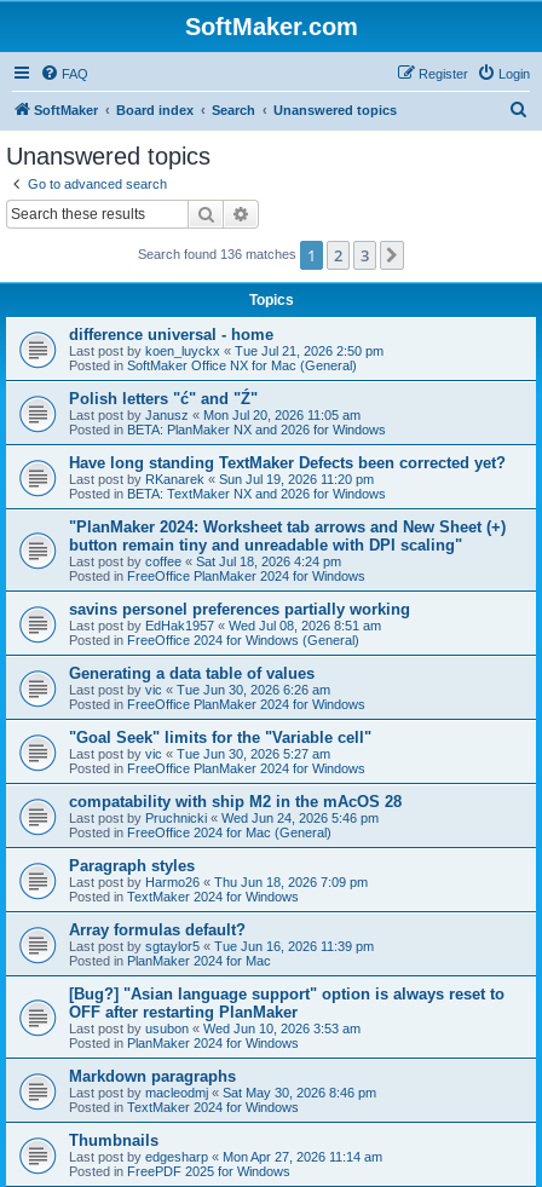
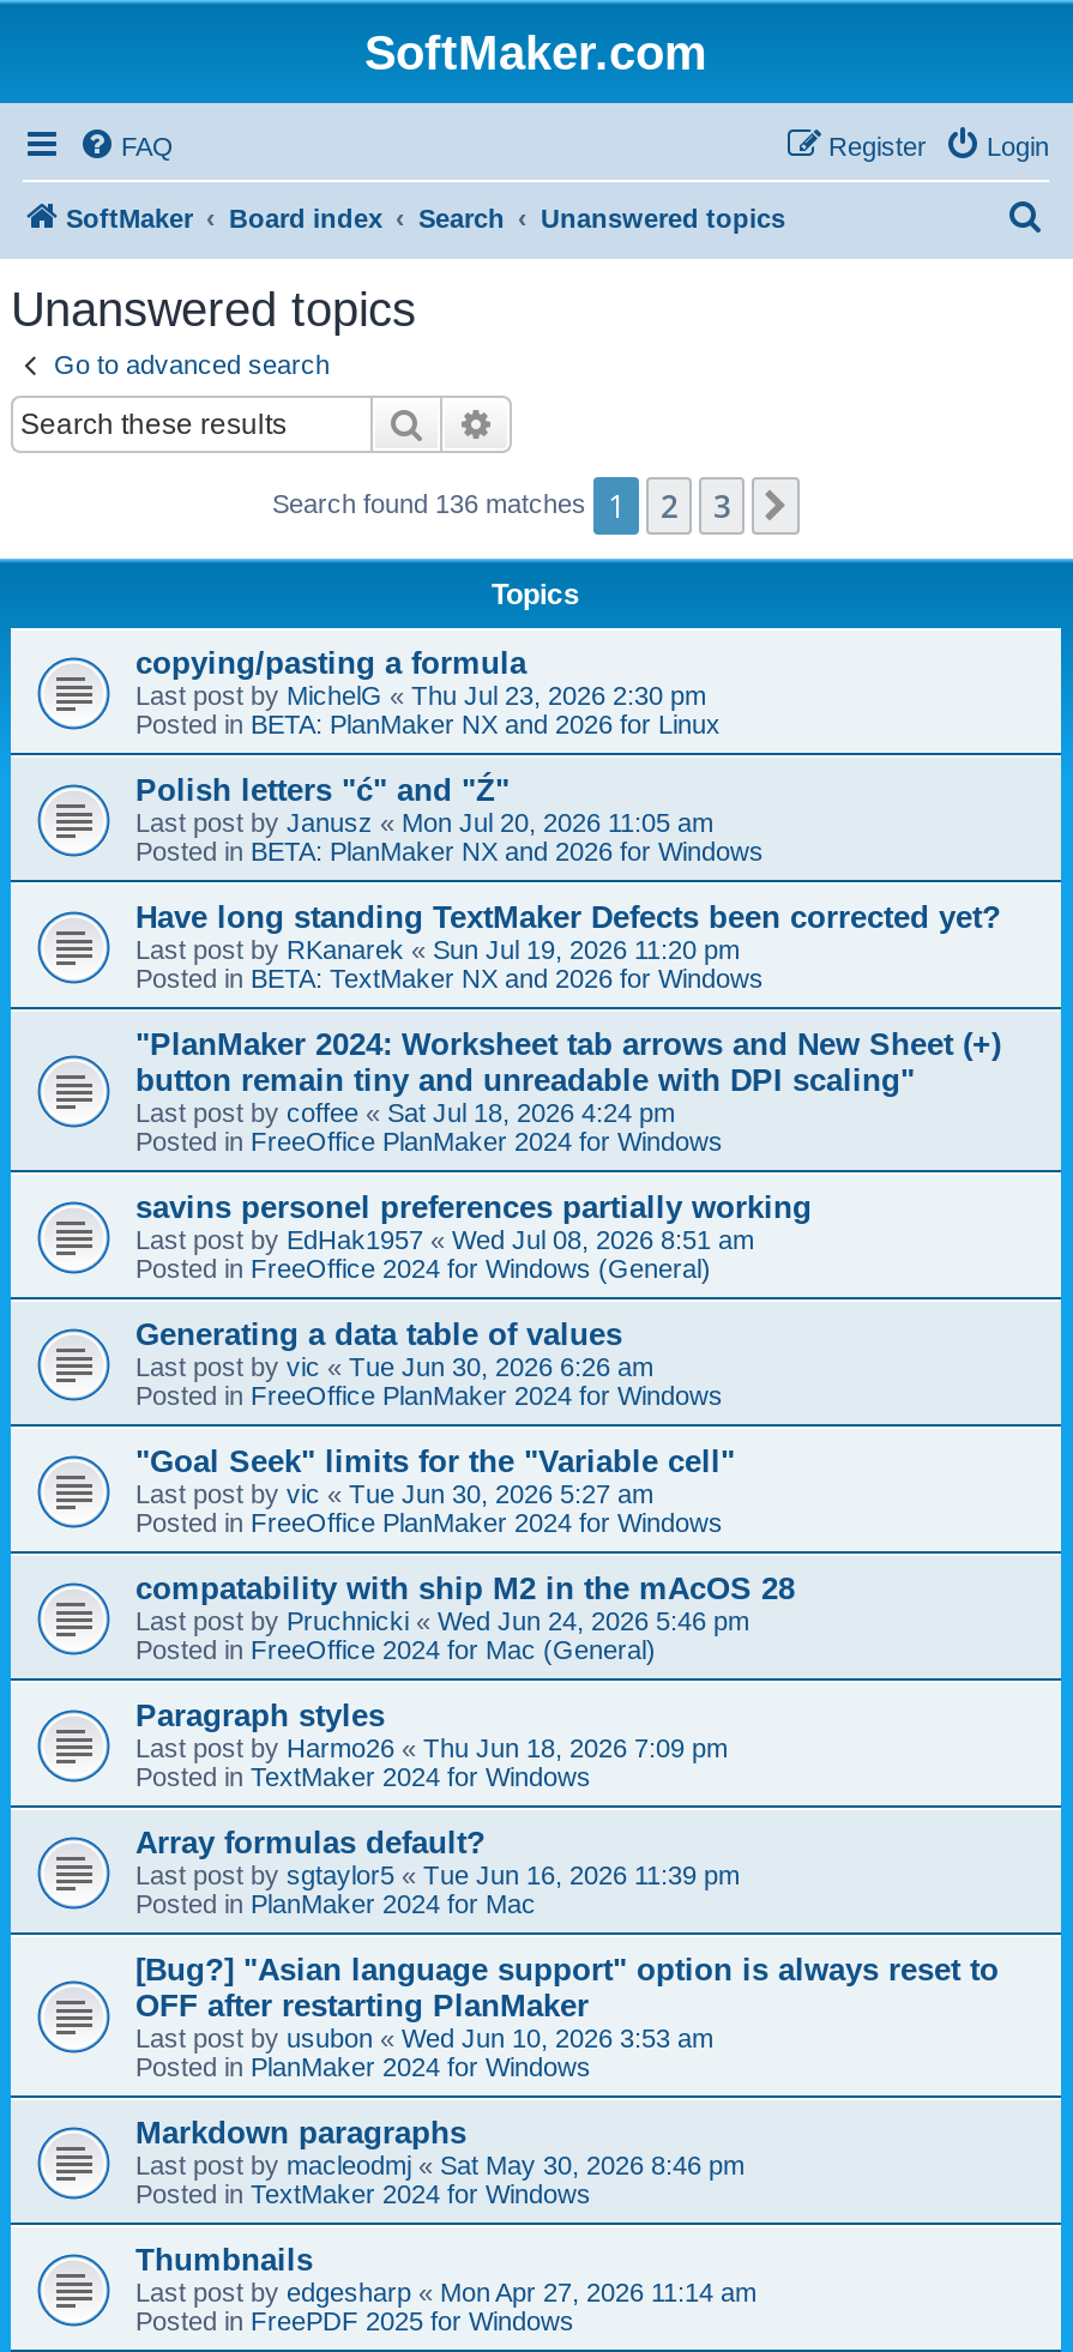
[69,325,384,372] difference universal - home | Last post by koen_luyckx «Tue Jul 21, 2026 2:50 pm | Posted in SoftMaker Office NX for Mac (General) -> [135,644,721,737] copying/pasting a formula | Last post by MichelG «Thu Jul 23, 2026 2:30 pm | Posted in BETA: PlanMaker NX and 2026 for Linux

